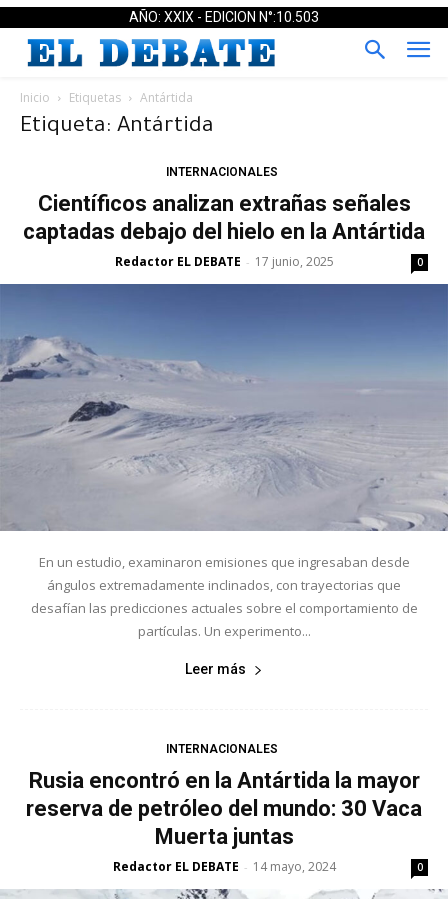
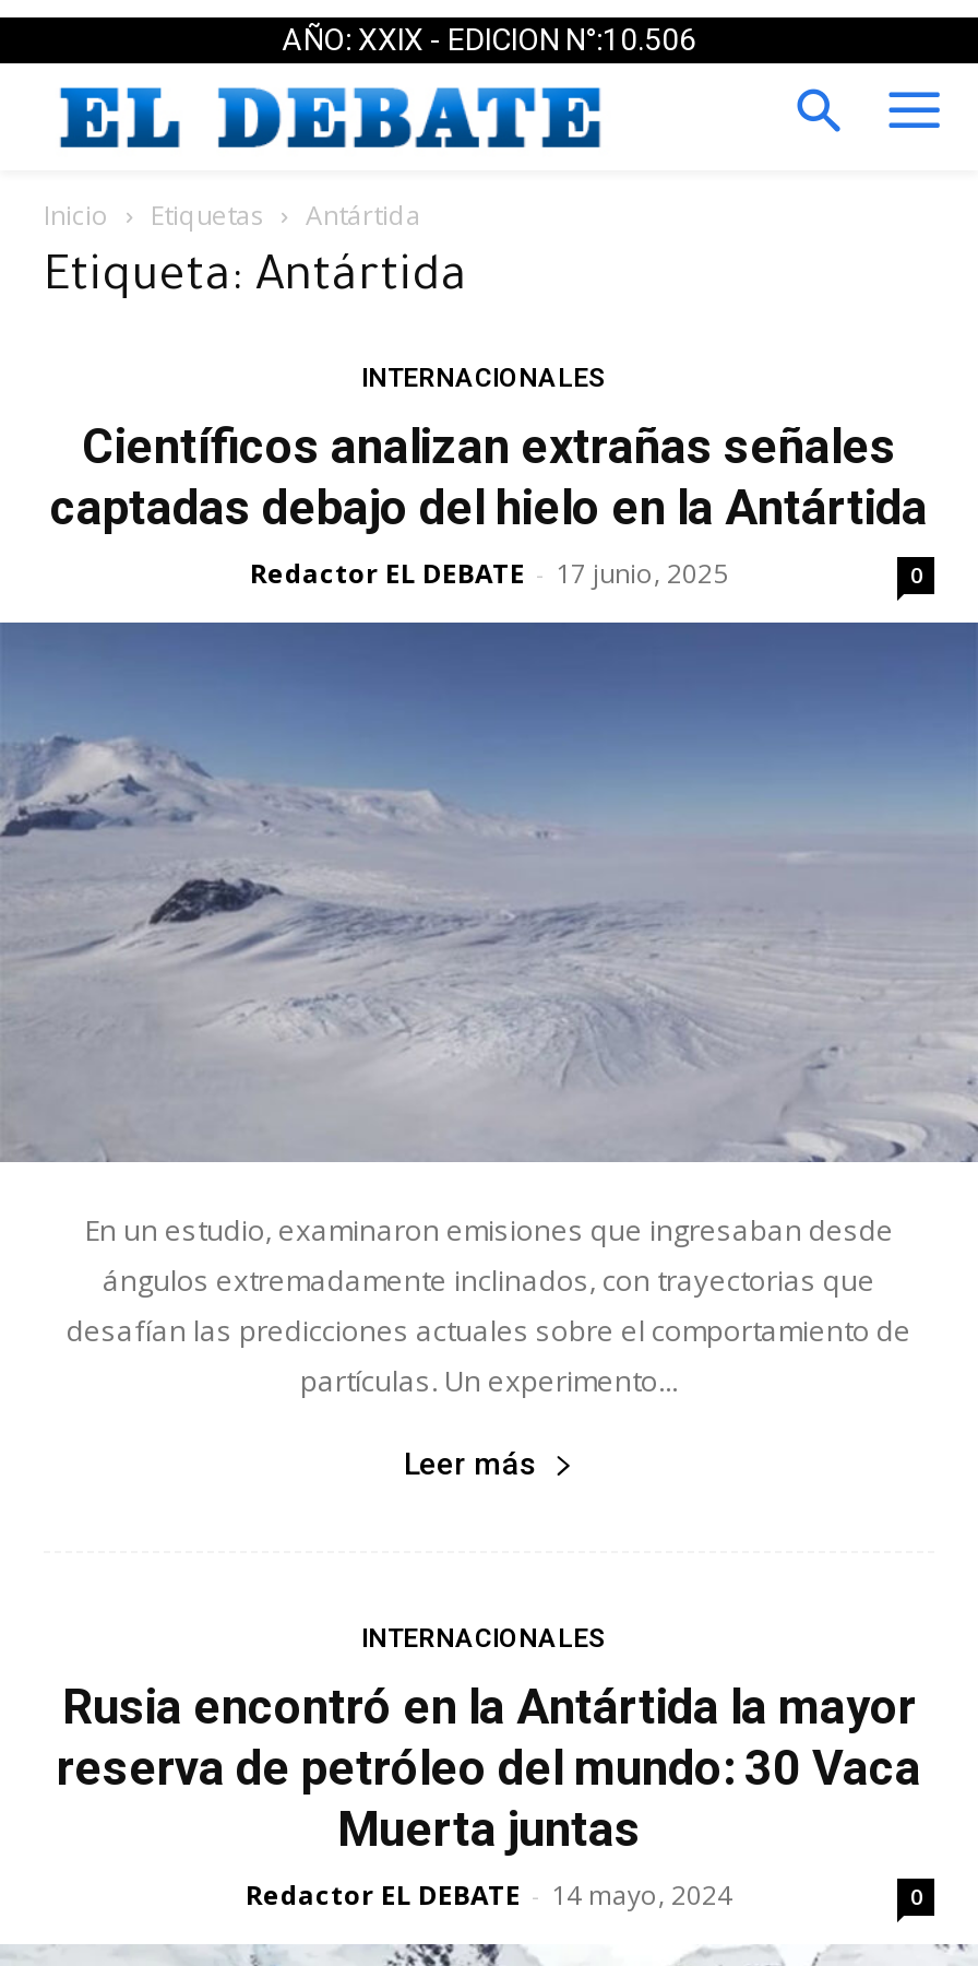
[129,9,319,25] AÑO: XXIX - EDICION N°:10.503 -> [282,22,696,57] AÑO: XXIX - EDICION N°:10.506

